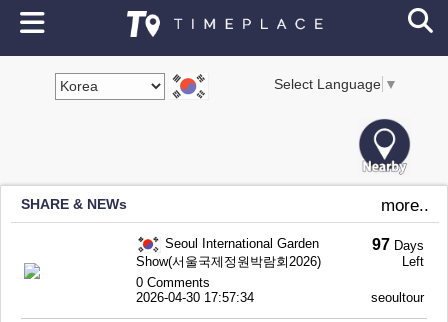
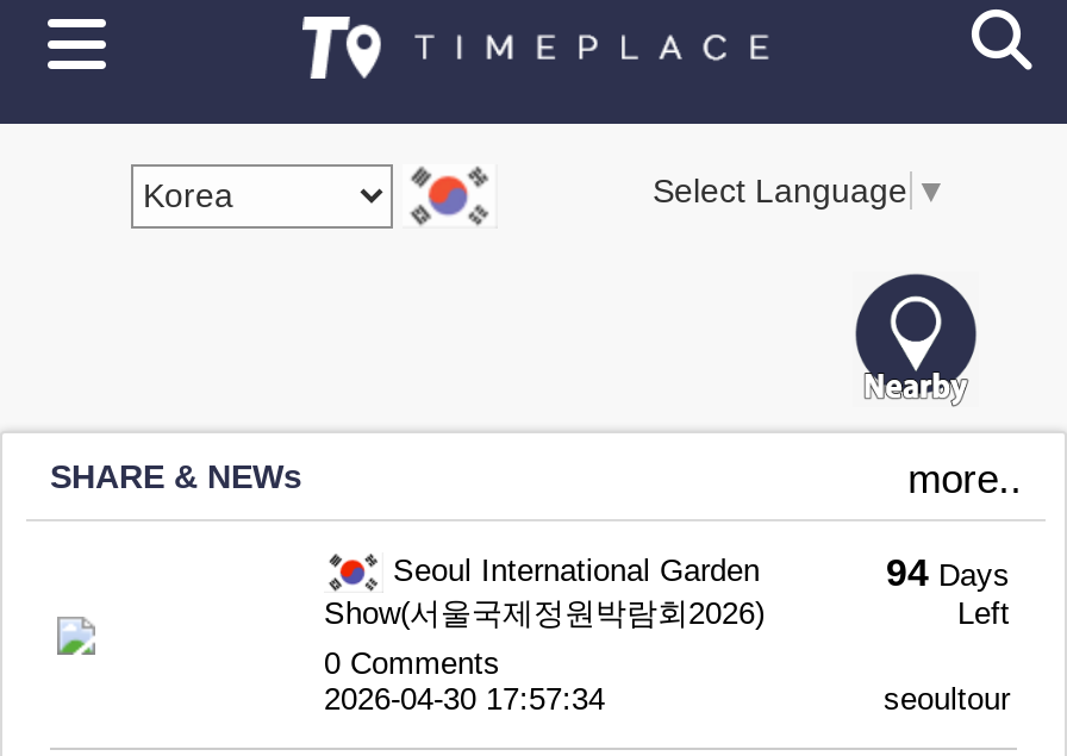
[372,236,424,253] 97 Days -> [886,553,1010,593] 94 Days

